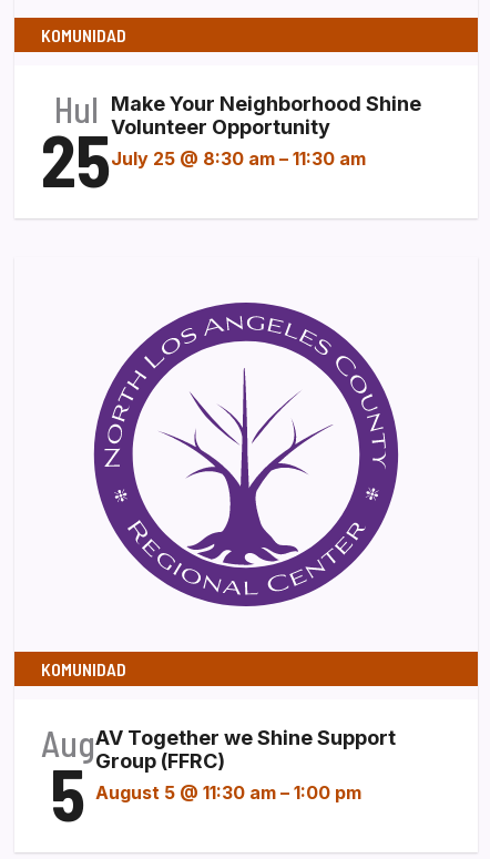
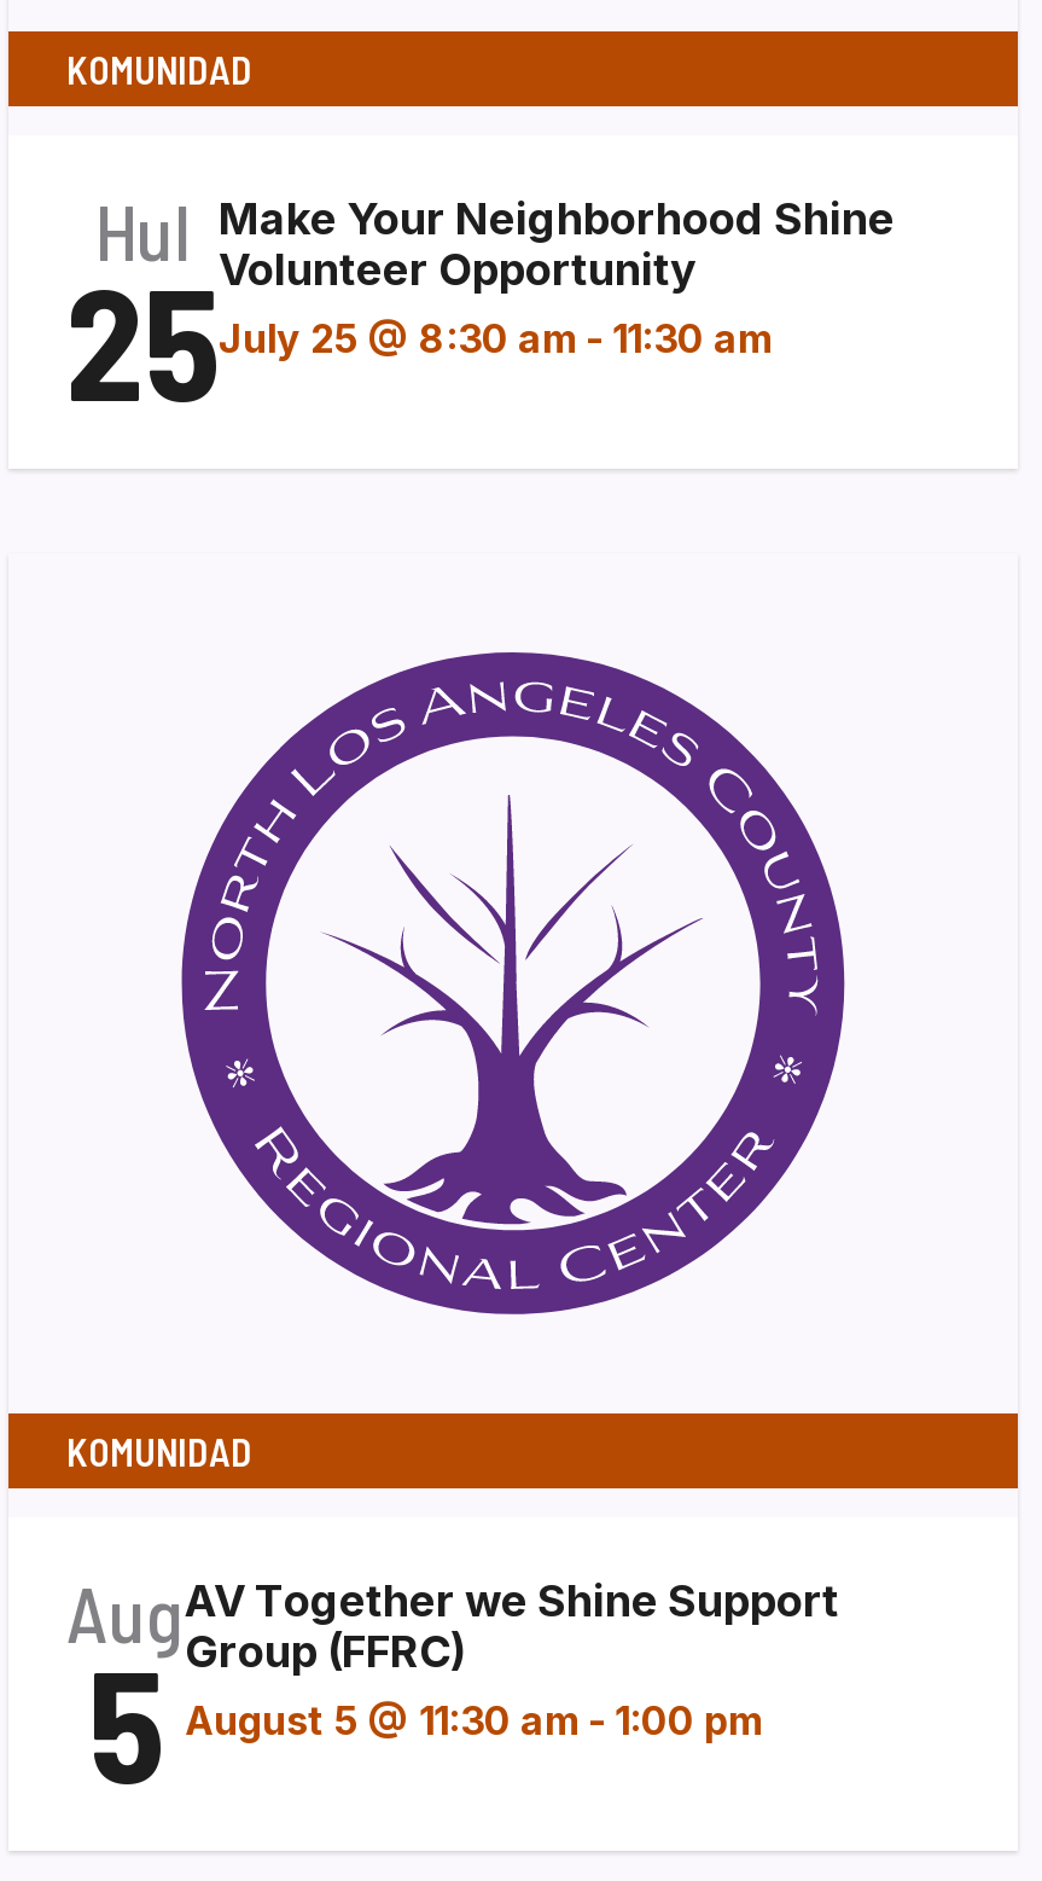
[41,87,421,201] 25 Hul July 25 @ 8:30 am – 11:30 am Volunteer Opportunity Make Your Neighborhood Shine -> [66,182,895,431] 25 Hul July 25 @ 8:30 am - 11:30 am Volunteer Opportunity Make Your Neighborhood Shine
[41,721,396,835] Aug 5 August 5 @ 11:30 am – 1:00 pm Group (FFRC) AV Together we Shine Support -> [66,1564,839,1813] Aug 5 August 5 @ 11:30 am - 1:00 pm Group (FFRC) AV Together we Shine Support

